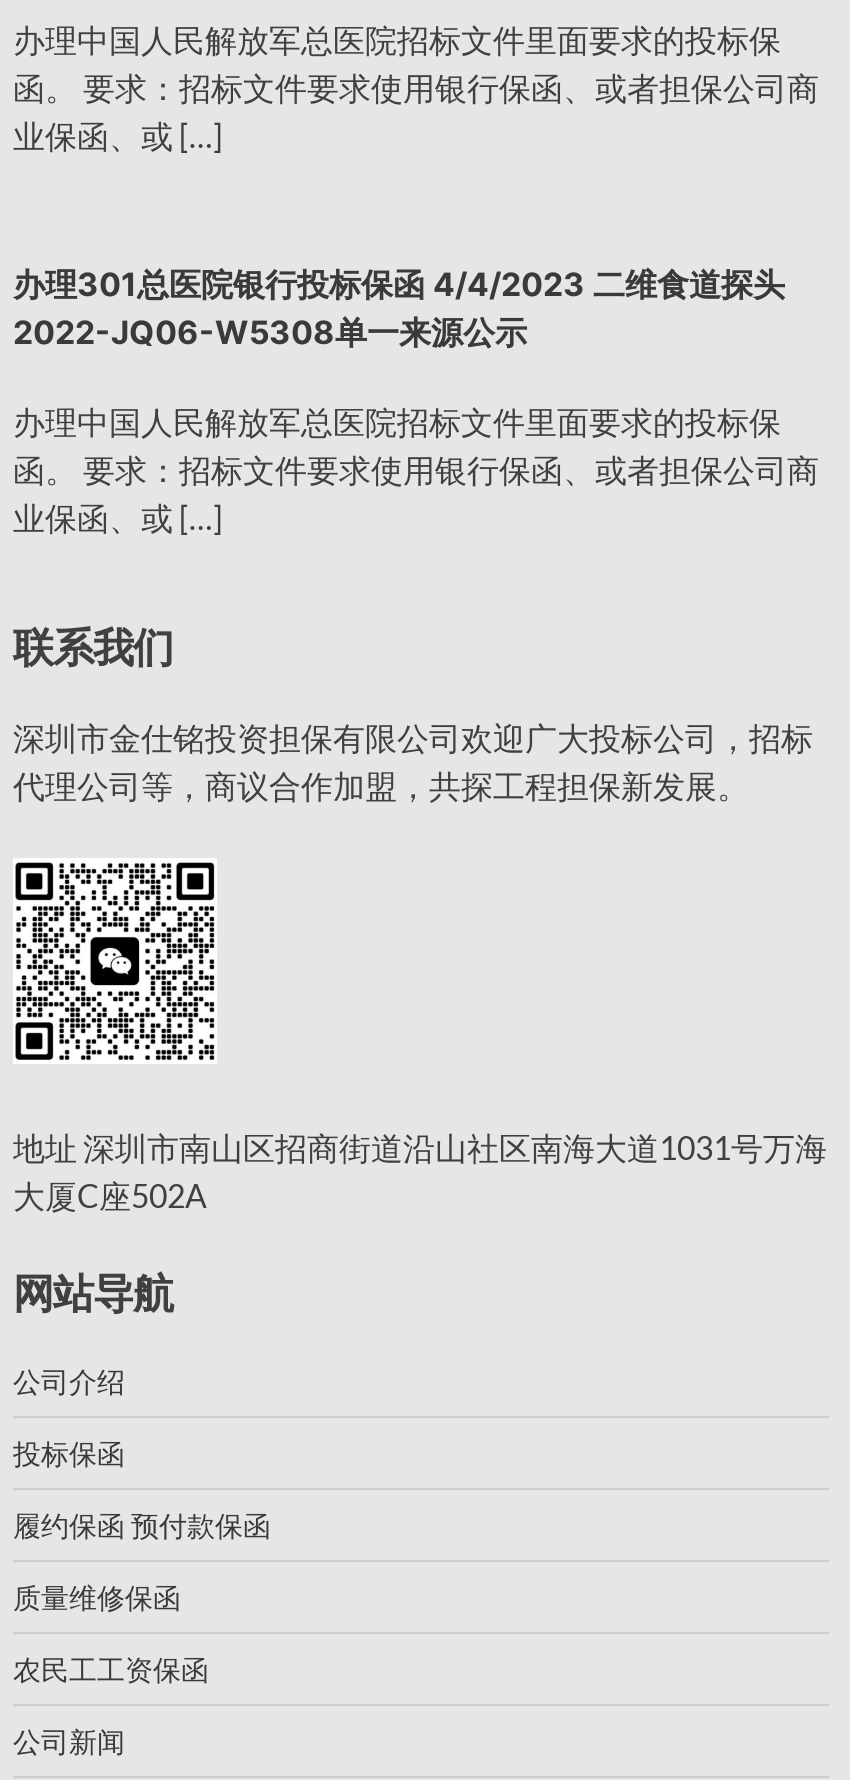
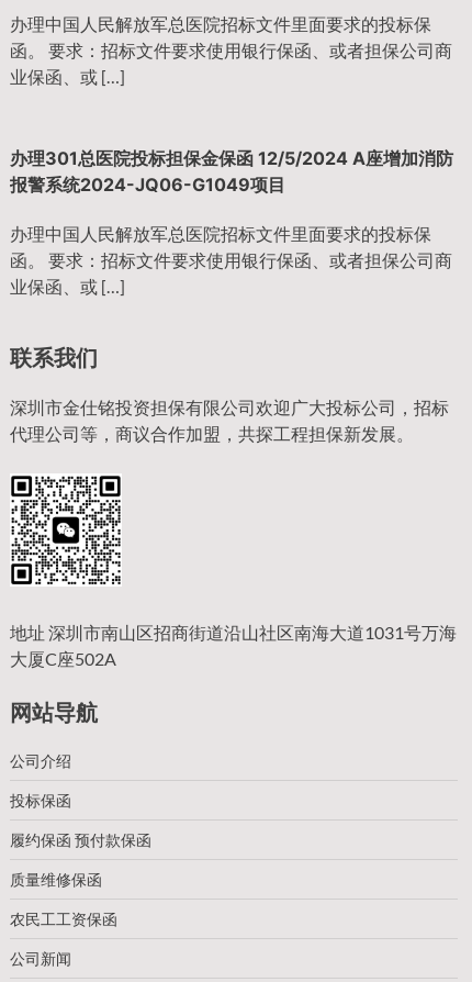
[13,263,785,351] 办理301总医院银行投标保函 4/4/2023 二维食道探头 | 2022-JQ06-W5308单一来源公示 -> [10,147,453,195] 办理301总医院投标担保金保函 12/5/2024 A座增加消防 | 报警系统2024-JQ06-G1049项目

